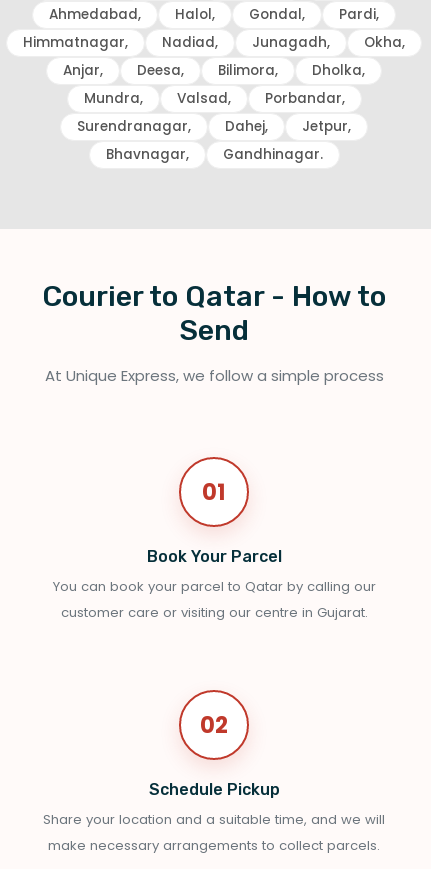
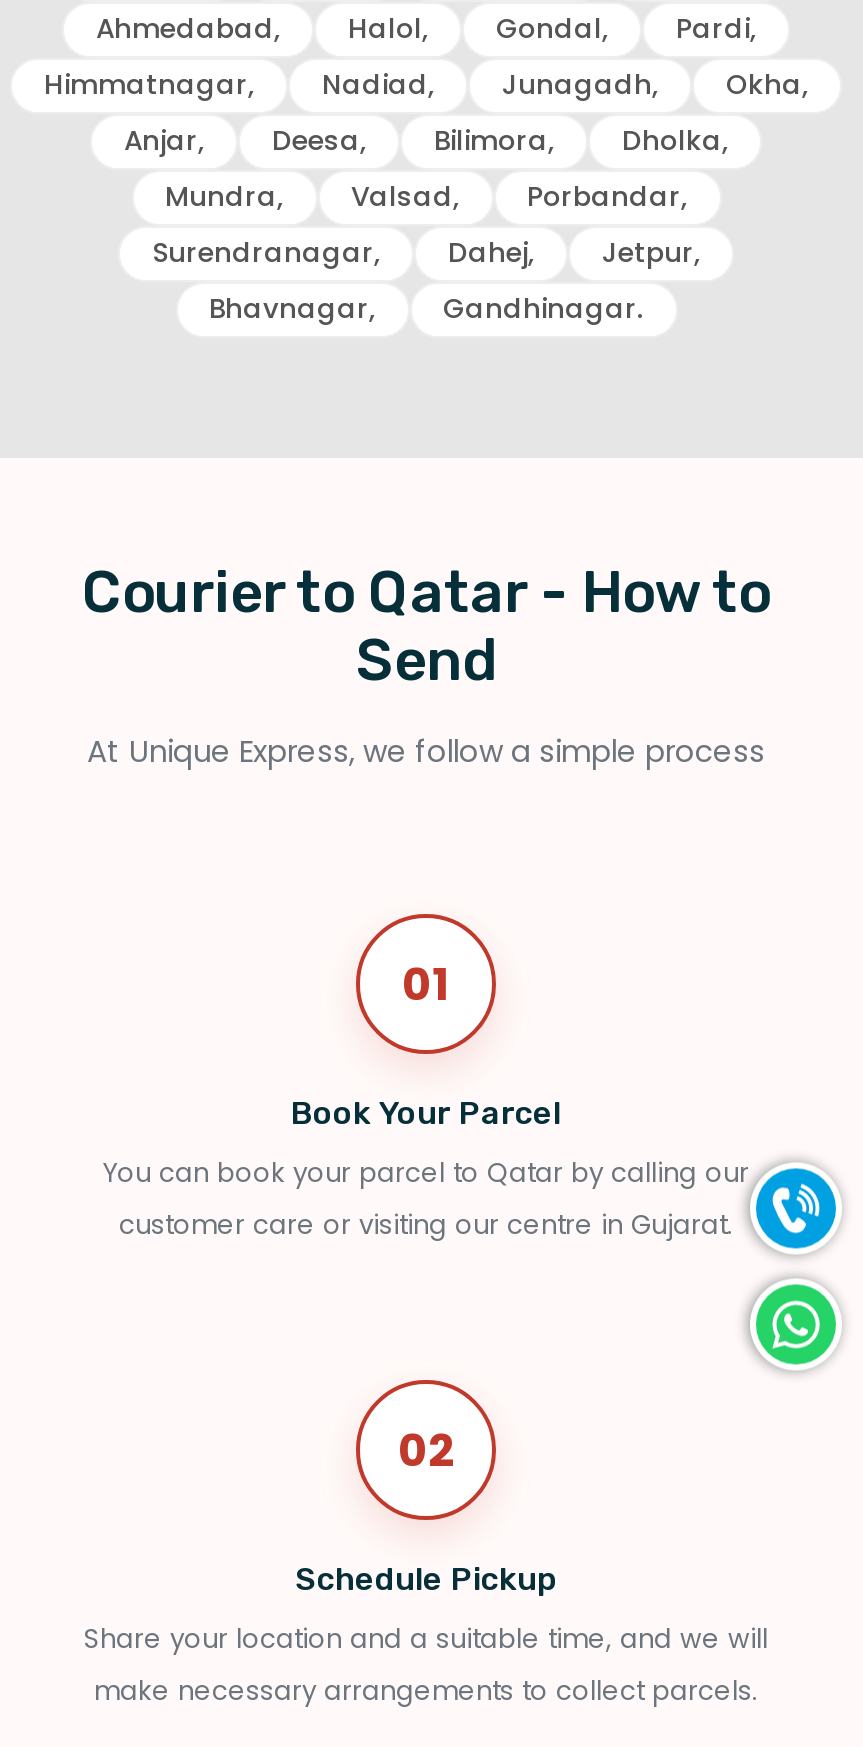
none -> [742,1158,842,1260] [image]
none -> [742,1274,842,1376] [image]

